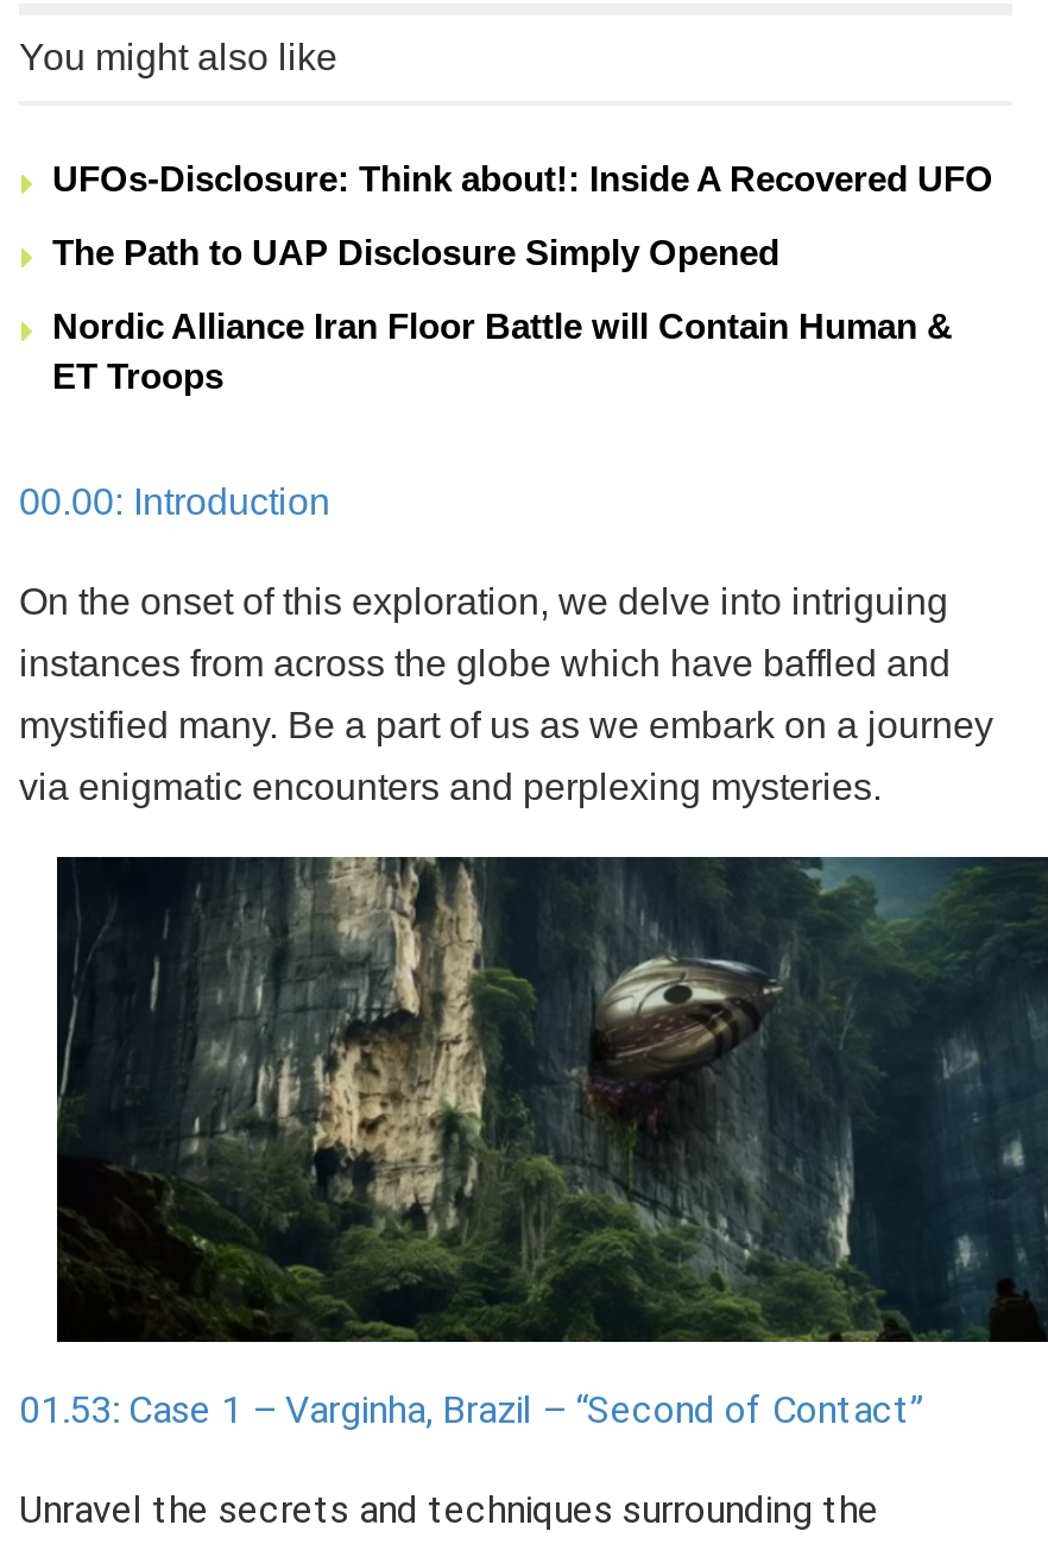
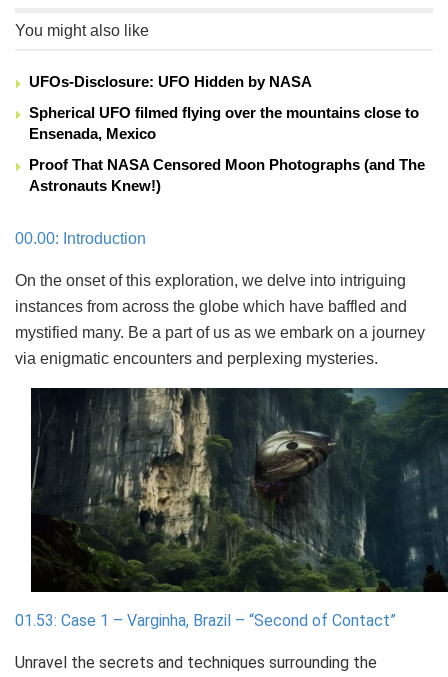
[52,158,993,198] UFOs-Disclosure: Think about!: Inside A Recovered UFO -> [29,73,312,90] UFOs-Disclosure: UFO Hidden by NASA
[52,231,779,272] The Path to UAP Disclosure Simply Opened -> [29,104,419,142] Spherical UFO filmed flying over the mountains close to | Ensenada, Mexico
[52,305,953,395] Nordic Alliance Iran Floor Battle will Contain Human & | ET Troops -> [29,156,425,194] Proof That NASA Censored Moon Photographs (and The | Astronauts Knew!)

